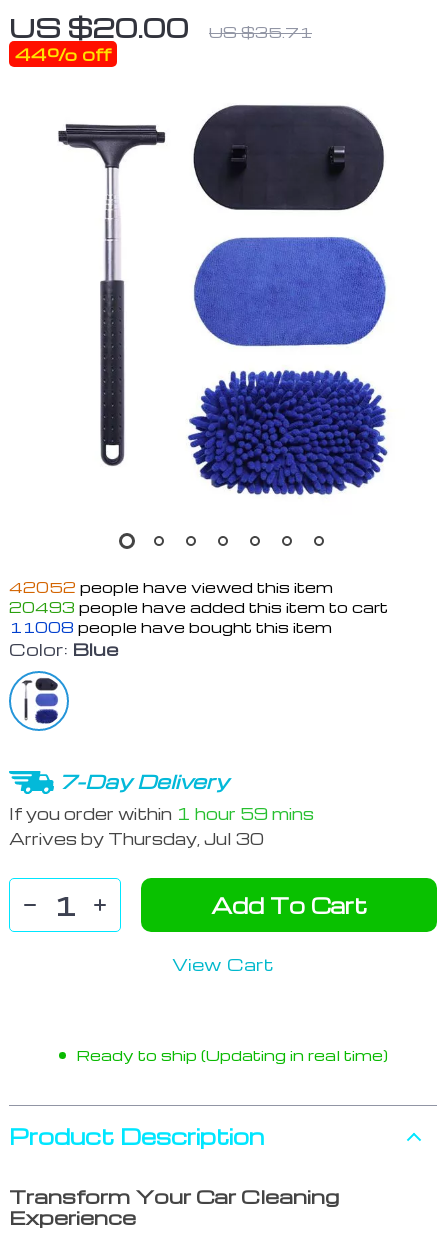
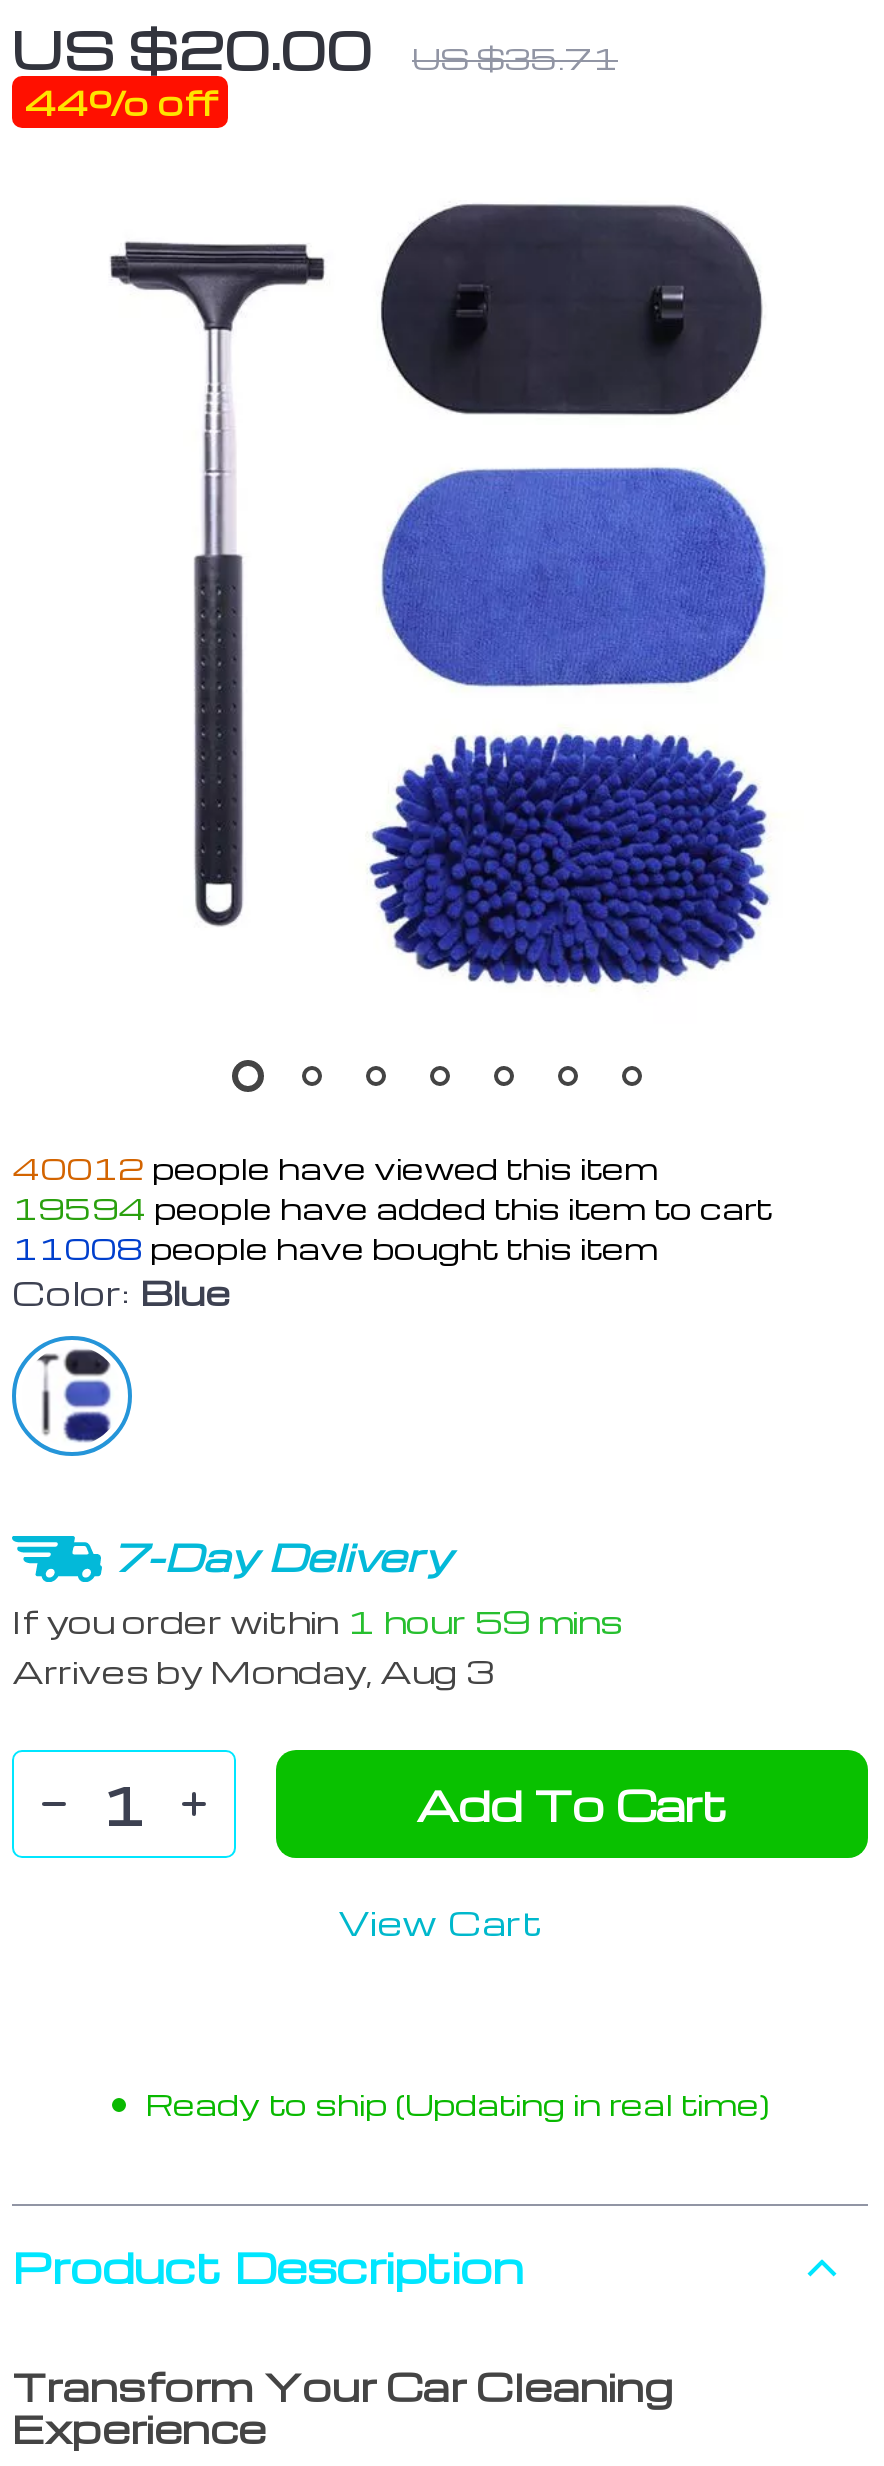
[9,577,333,597] 42052 people have viewed this item -> [12,1148,658,1188] 40012 people have viewed this item
[9,597,388,617] 20493 people have added this item to cart -> [12,1188,772,1228] 19594 people have added this item to cart
[9,828,264,849] Arrives by Thursday, Jul 30 -> [12,1651,494,1693] Arrives by Monday, Aug 3

